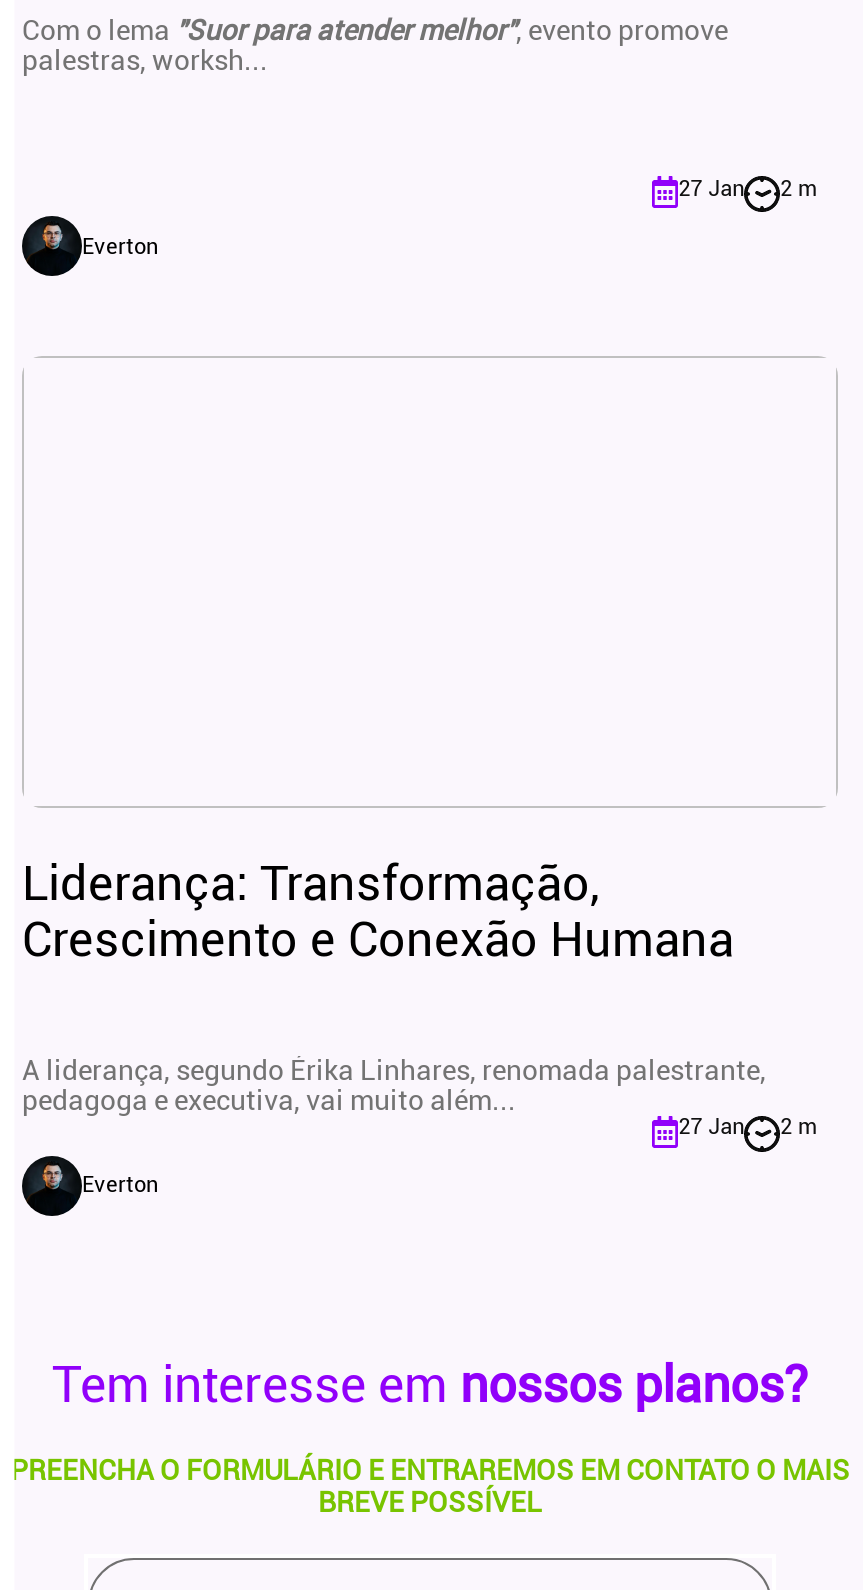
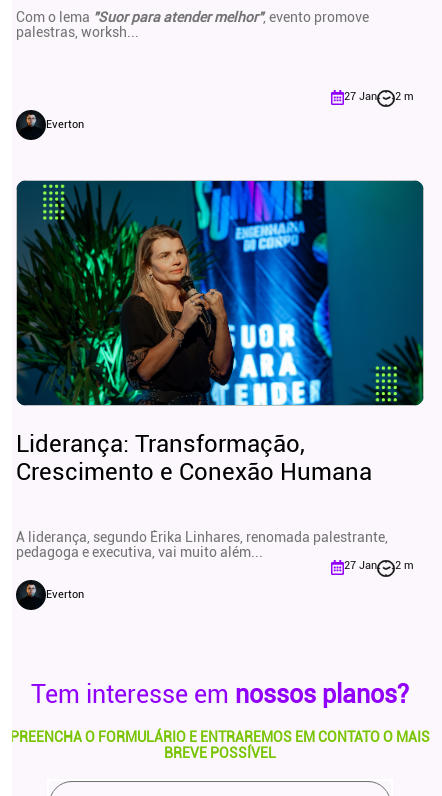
none -> [16,180,424,406] [image]

